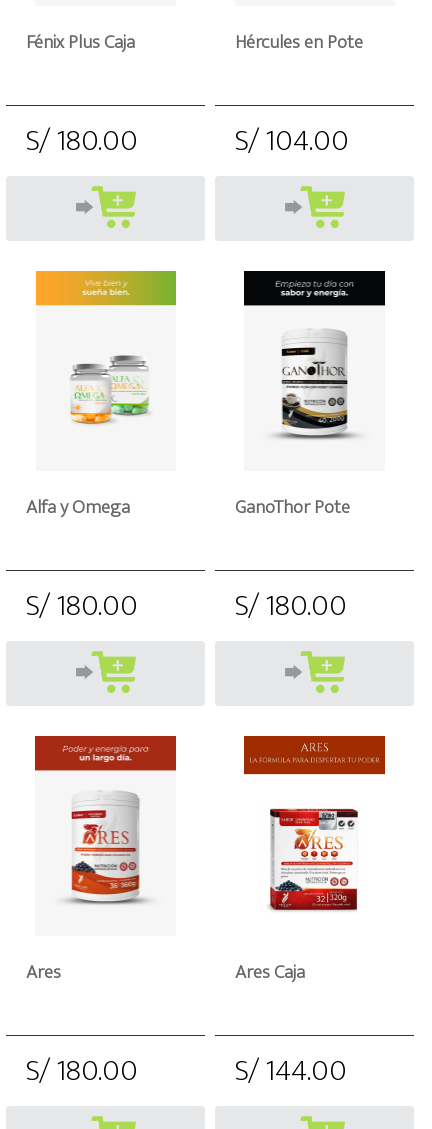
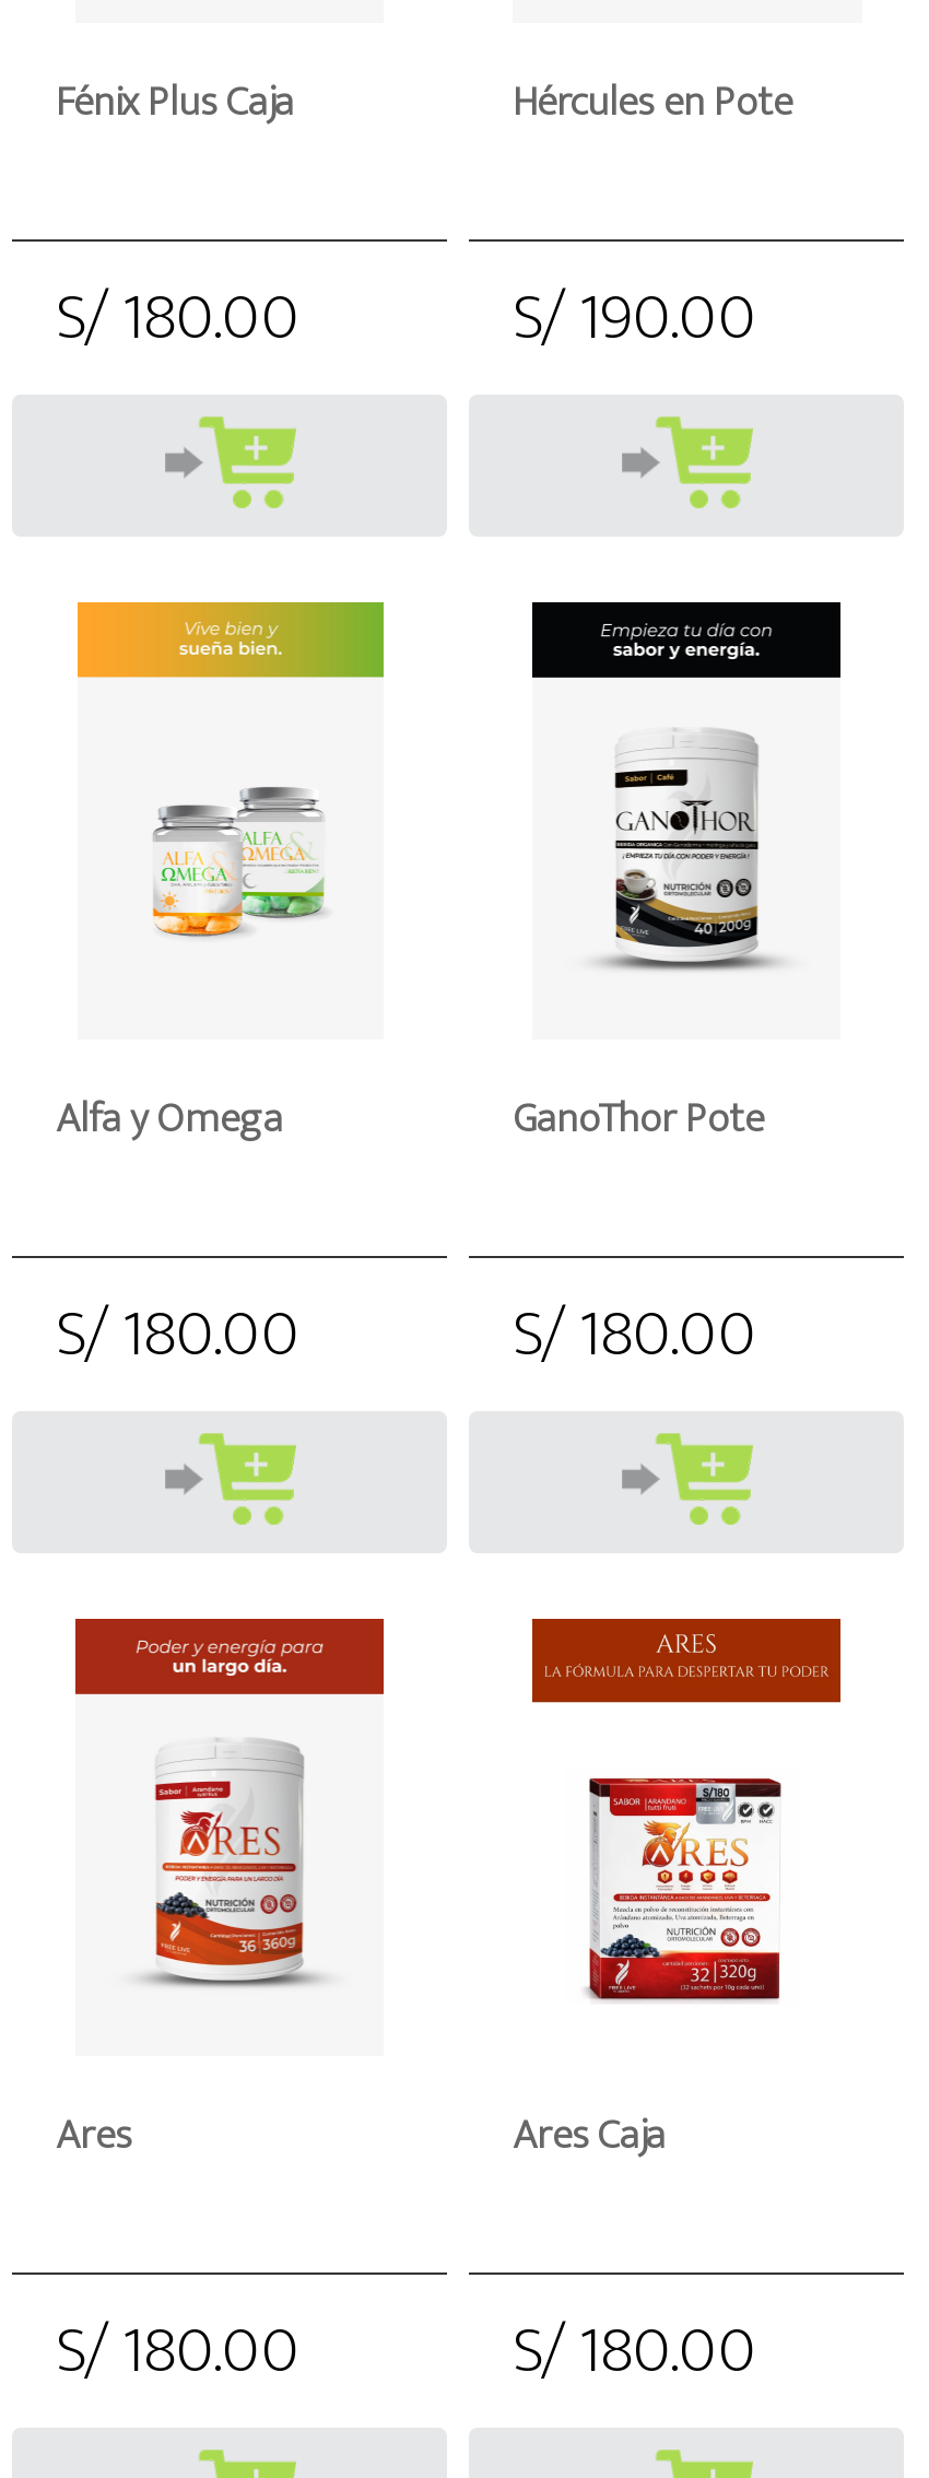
[26,116,349,166] S/ 180.00 S/ 104.00 -> [56,263,757,372] S/ 180.00 S/ 190.00
[26,1046,347,1096] S/ 180.00 S/ 144.00 -> [56,2297,757,2406] S/ 180.00 S/ 180.00

